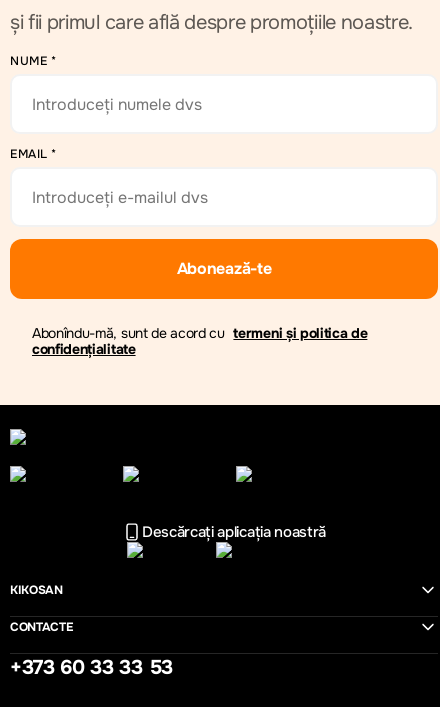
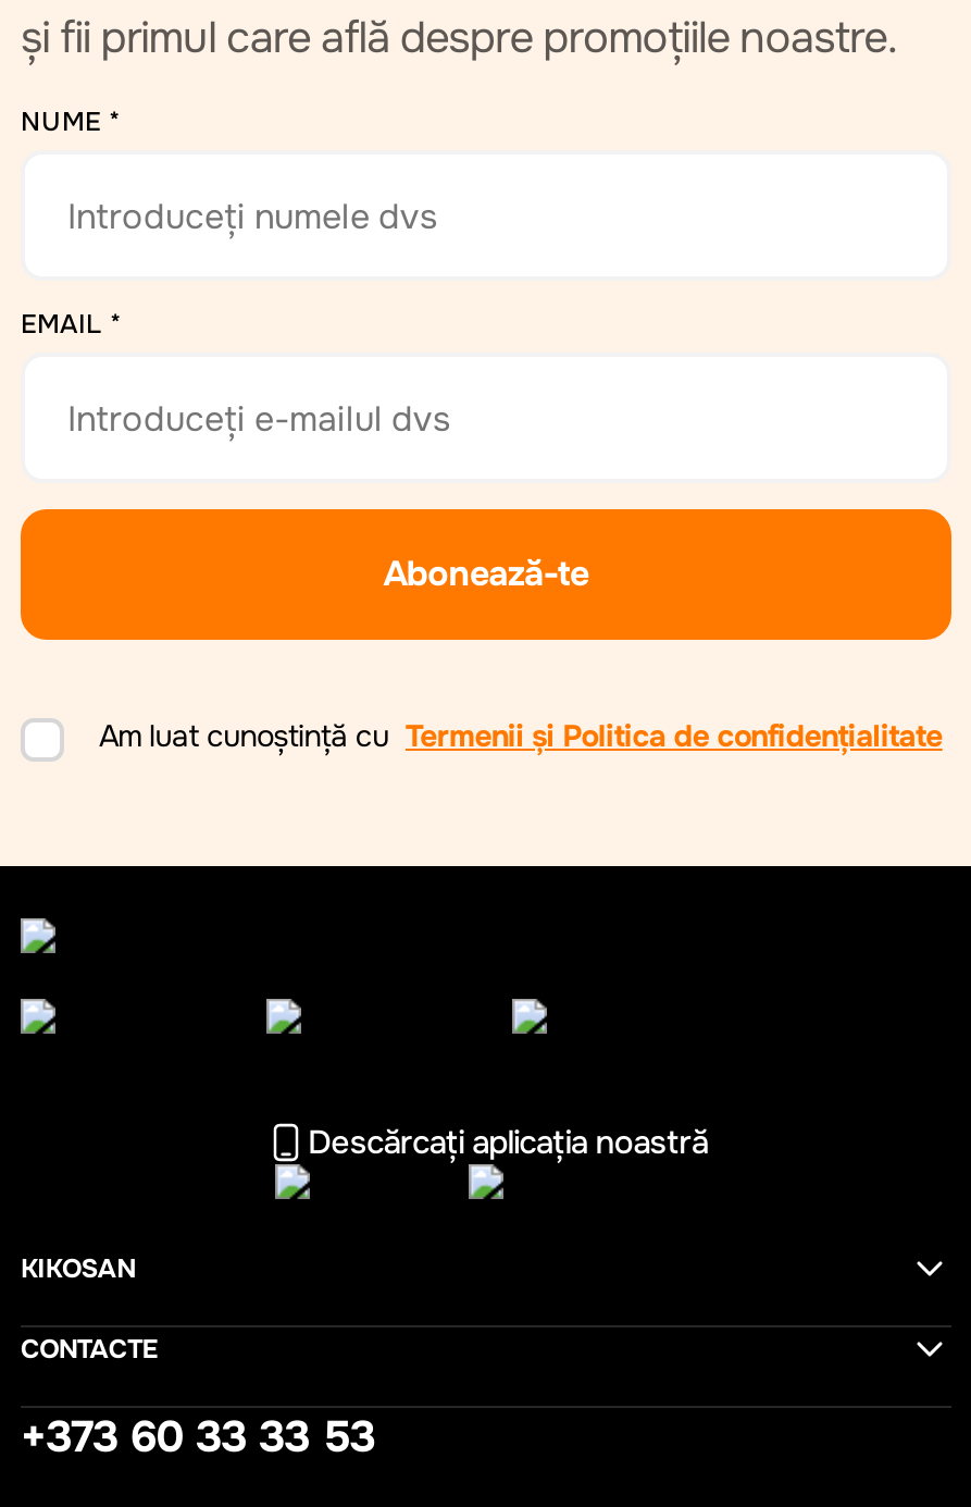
[32,324,367,358] Abonîndu-mă, sunt de acord cu termeni și politica de | confidențialitate -> [99,716,943,755] Am luat cunoștință cu Termenii și Politica de confidențialitate

